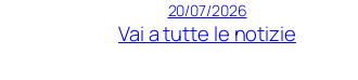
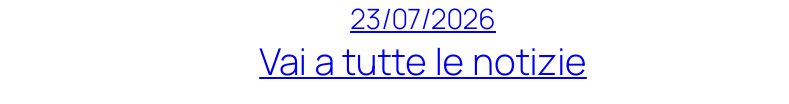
[168,0,247,21] 20/07/2026 -> [350,0,496,38] 23/07/2026

